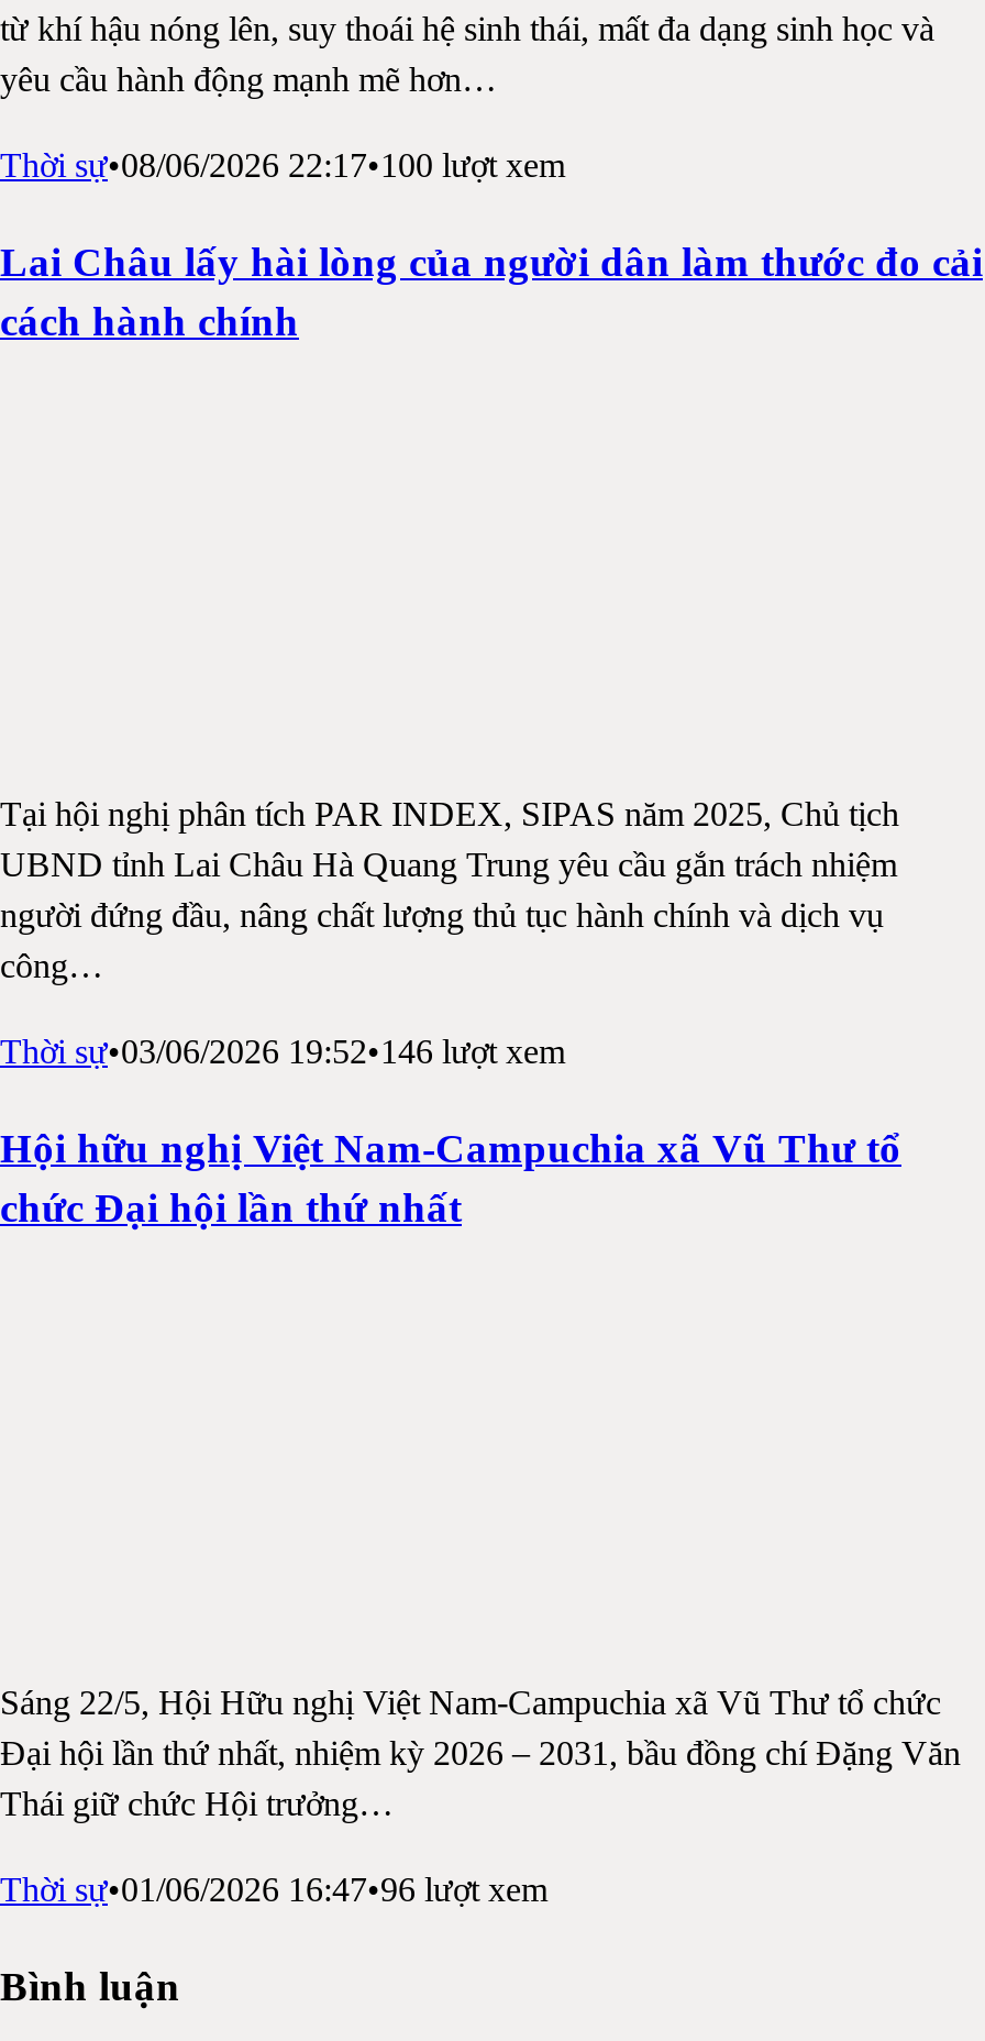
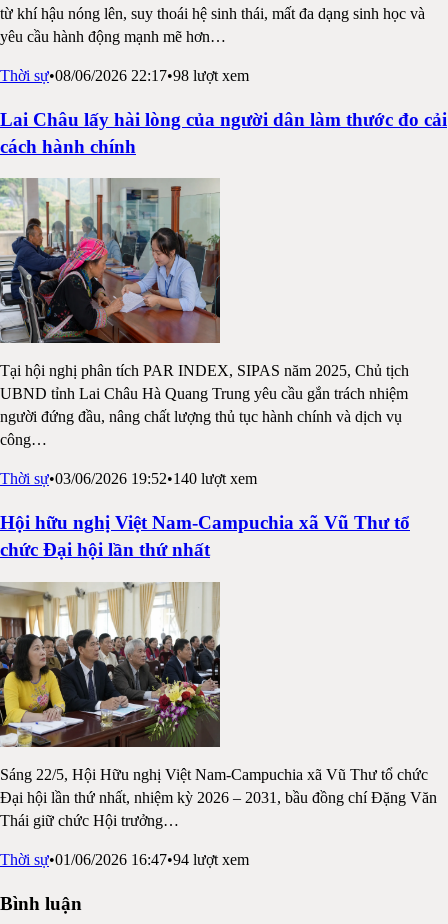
[0,146,565,184] Thời sự•08/06/2026 22:17•100 lượt xem -> [0,67,249,84] Thời sự•08/06/2026 22:17•98 lượt xem
none -> [3,177,221,344] [image]
[0,1034,565,1071] Thời sự•03/06/2026 19:52•146 lượt xem -> [0,470,257,487] Thời sự•03/06/2026 19:52•140 lượt xem
none -> [3,581,221,748] [image]
[0,1870,547,1908] Thời sự•01/06/2026 16:47•96 lượt xem -> [0,851,249,868] Thời sự•01/06/2026 16:47•94 lượt xem

